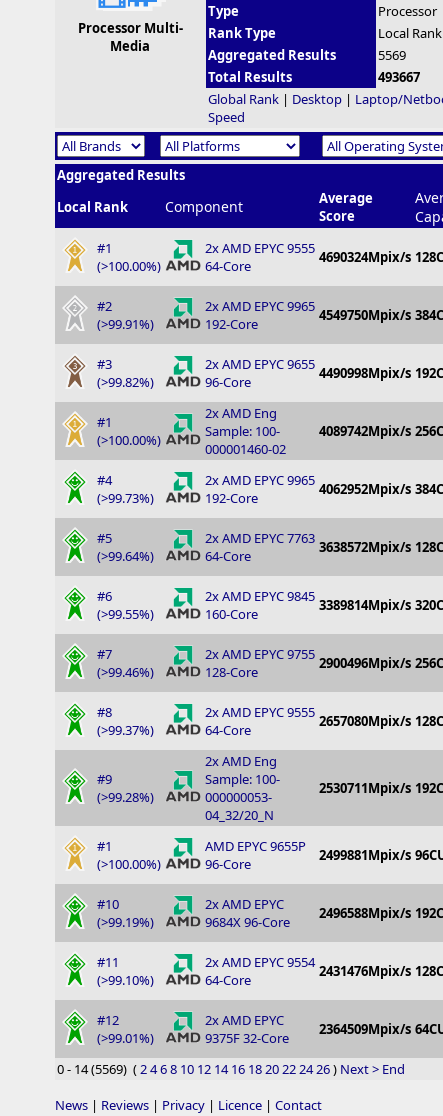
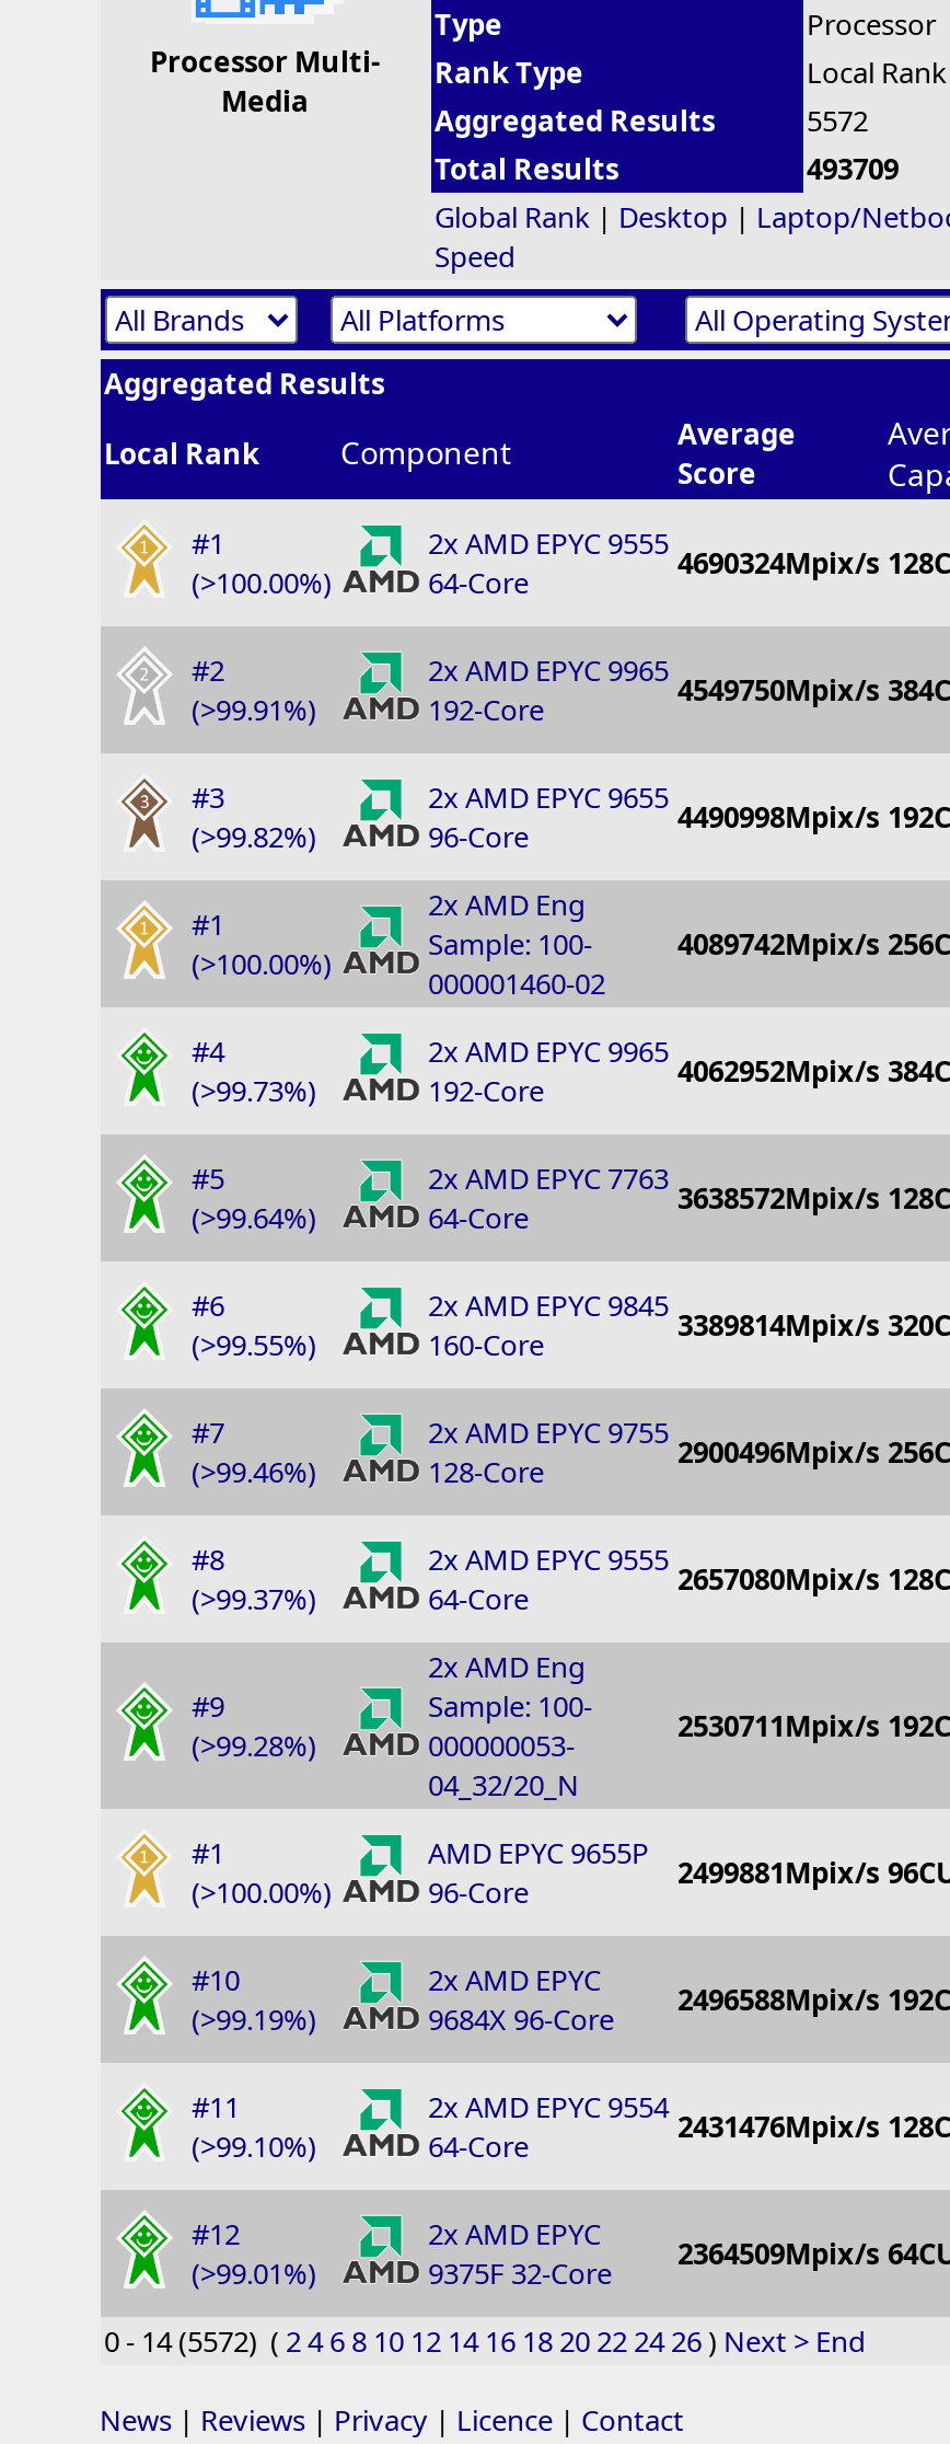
[377,46,405,64] 5569 -> [807,101,868,140] 5572
[377,68,419,86] 493667 -> [807,149,899,188] 493709
[56,1060,404,1078] 0 - 14 (5569) (2 4 6 8 10 12 14 16 18 20 22 24 26) Next > End -> [104,2321,866,2361] 0 - 14 (5572) (2 4 6 8 10 12 14 16 18 20 22 24 26) Next > End

